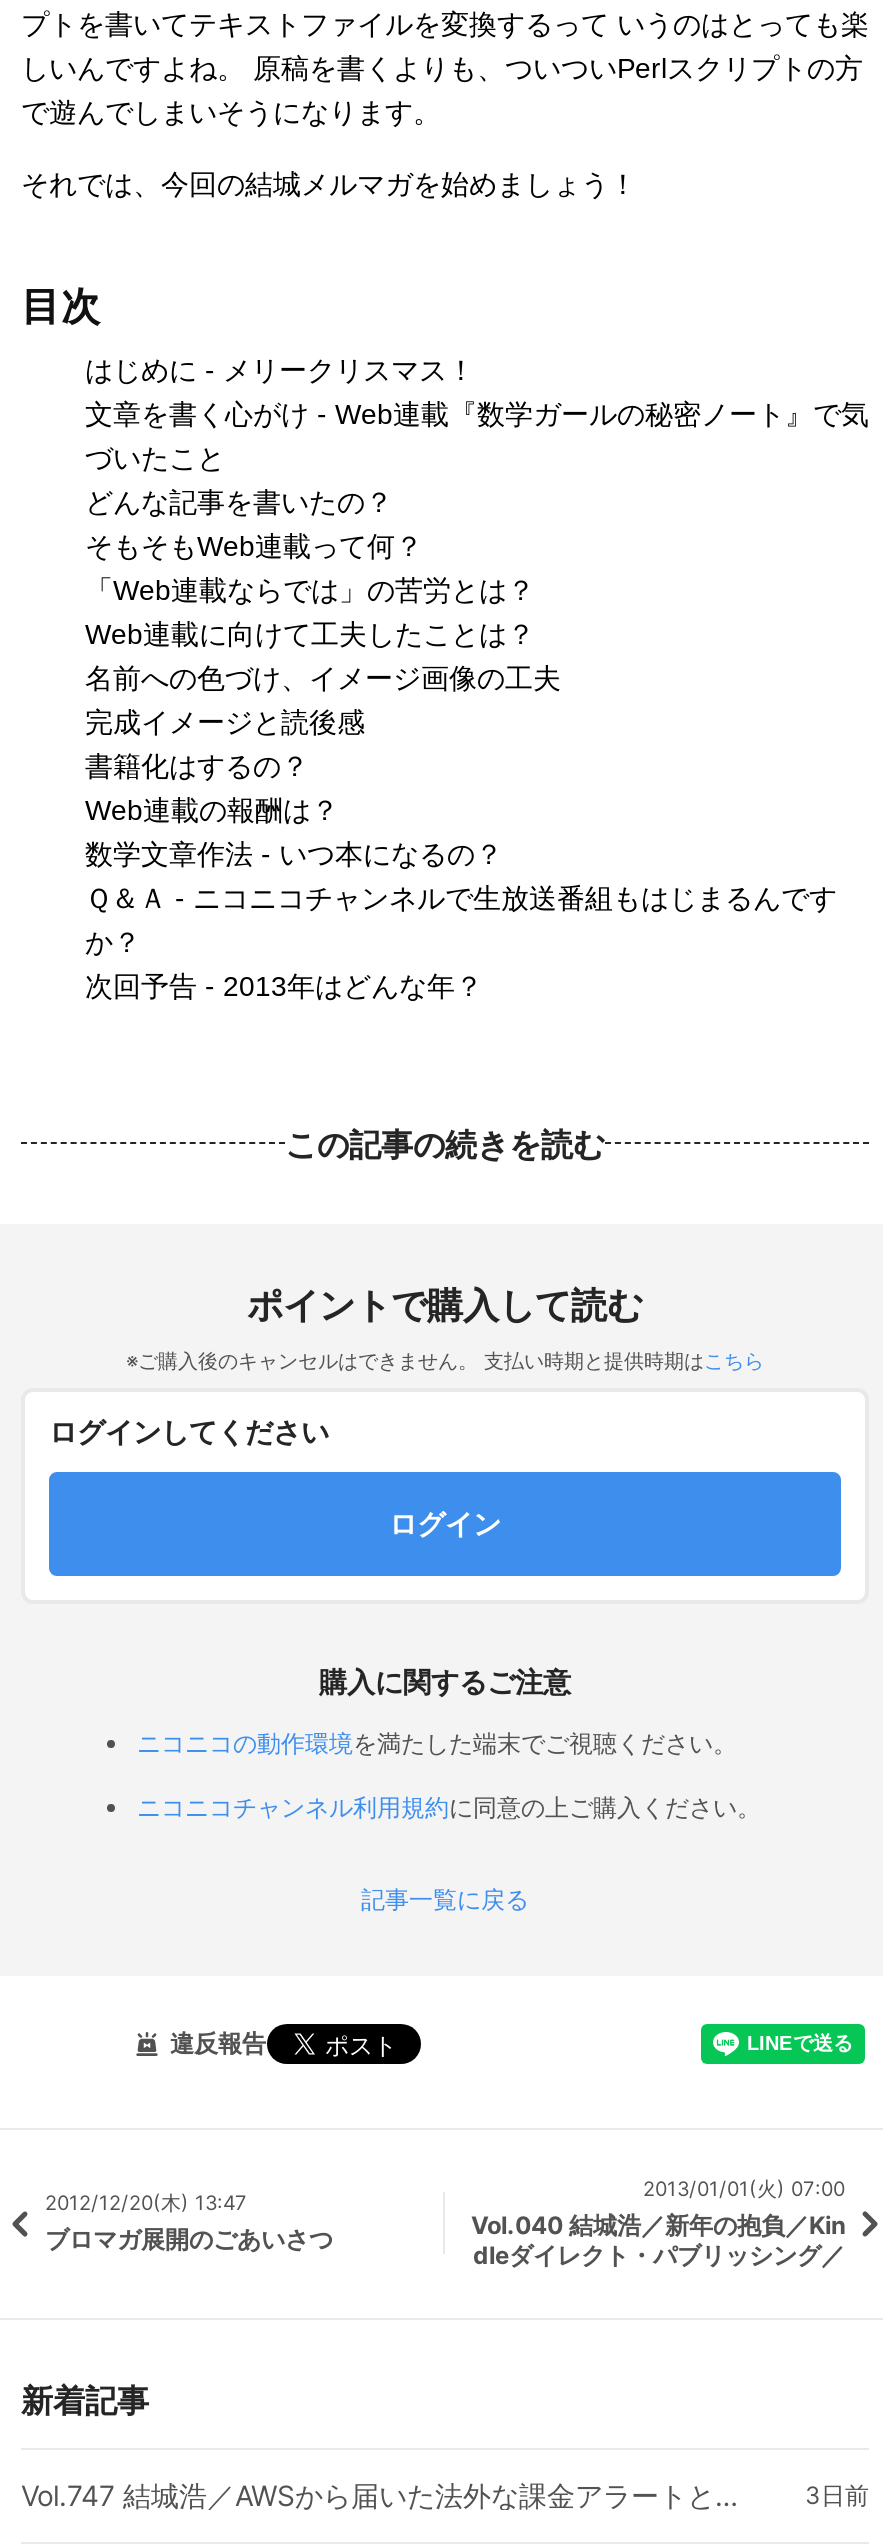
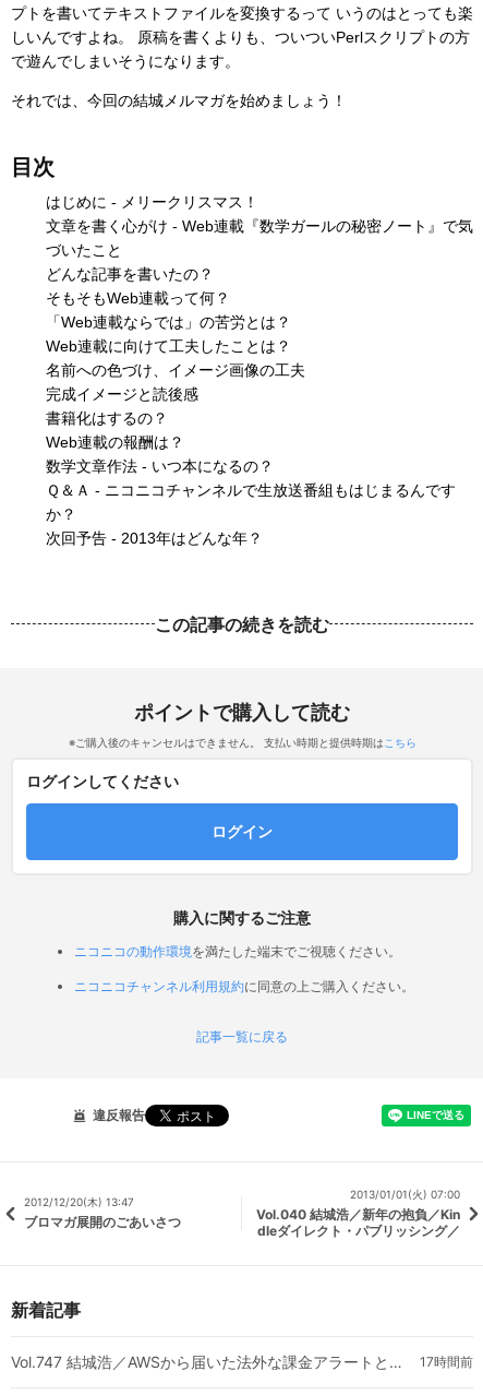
[805,2480,869,2510] 3日前 -> [420,1354,473,1370] 17時間前

